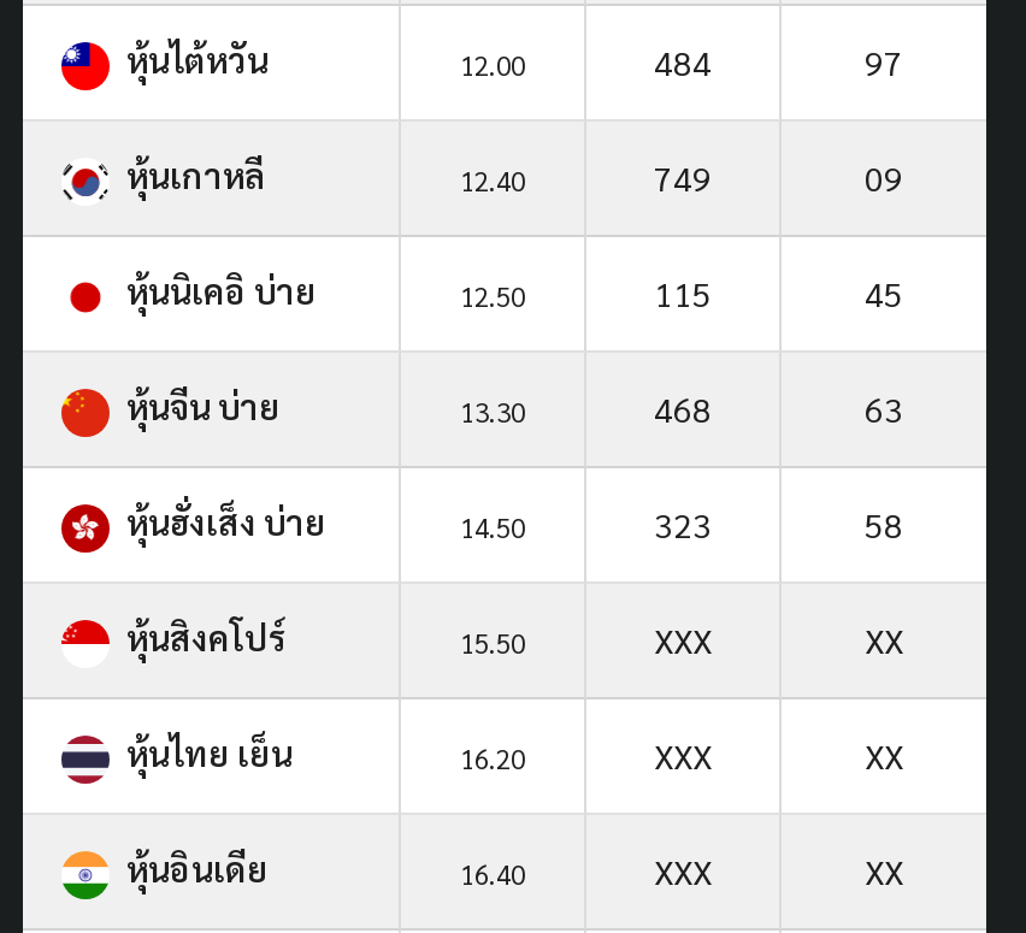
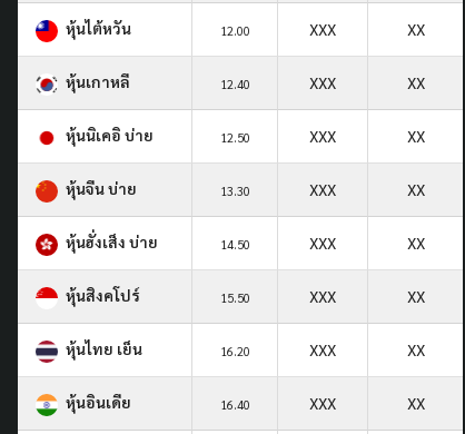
[654,39,903,83] 484 | 97 -> [309,19,424,39] XXX | XX
[654,155,903,198] 749 | 09 -> [309,72,424,92] XXX | XX
[654,270,903,314] 115 | 45 -> [309,126,424,146] XXX | XX
[654,386,903,429] 468 | 63 -> [309,179,424,199] XXX | XX
[654,502,903,545] 323 | 58 -> [309,232,424,252] XXX | XX

